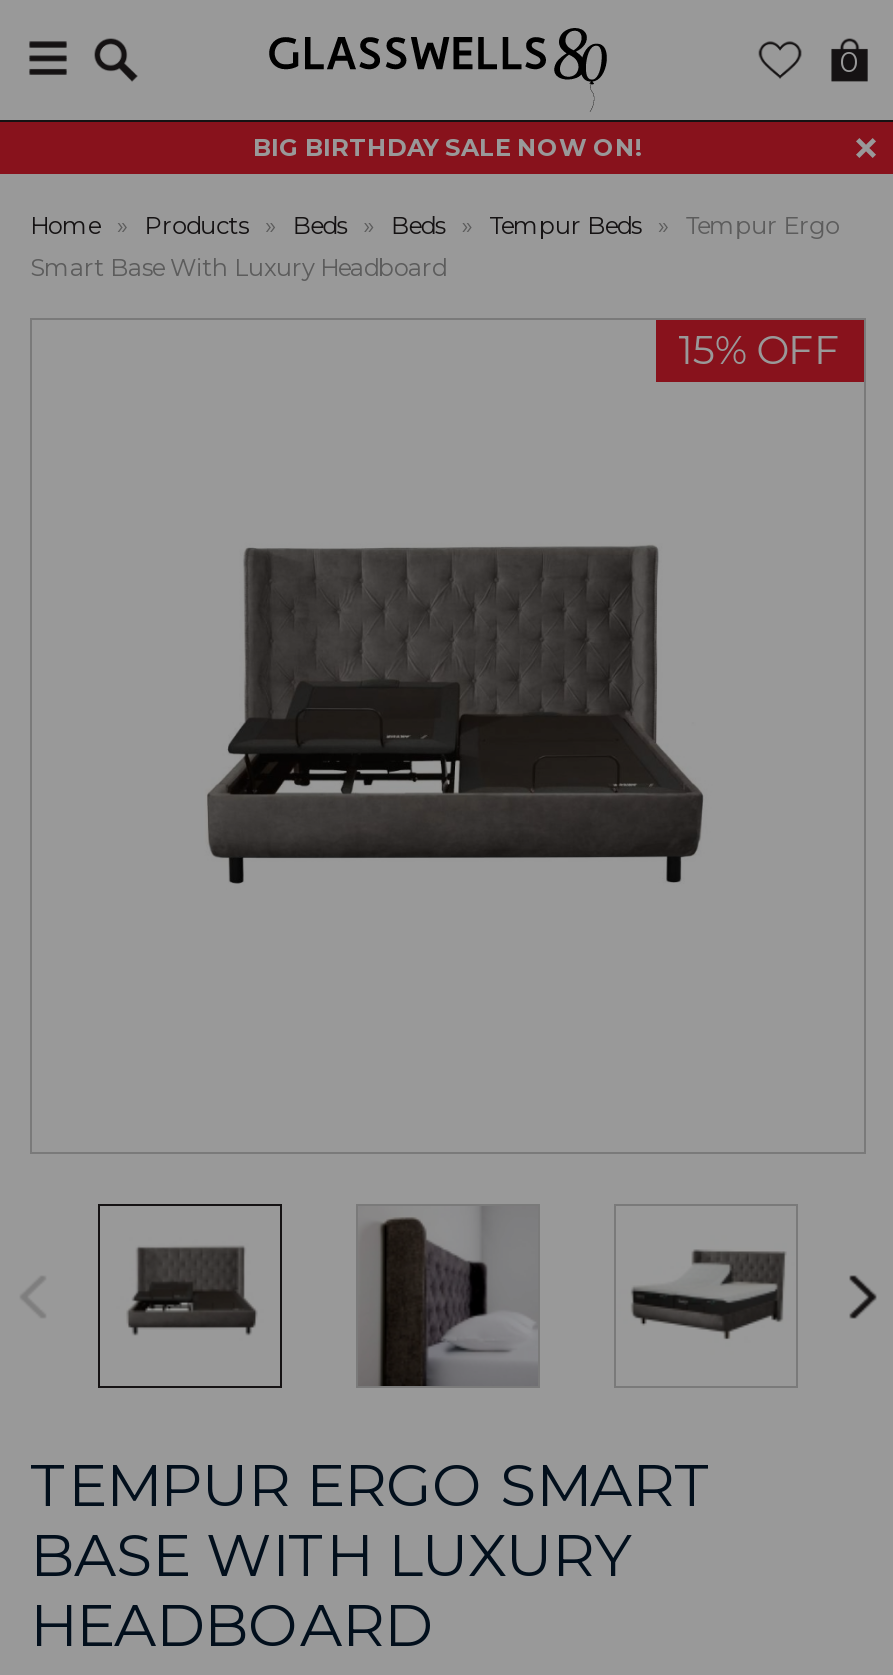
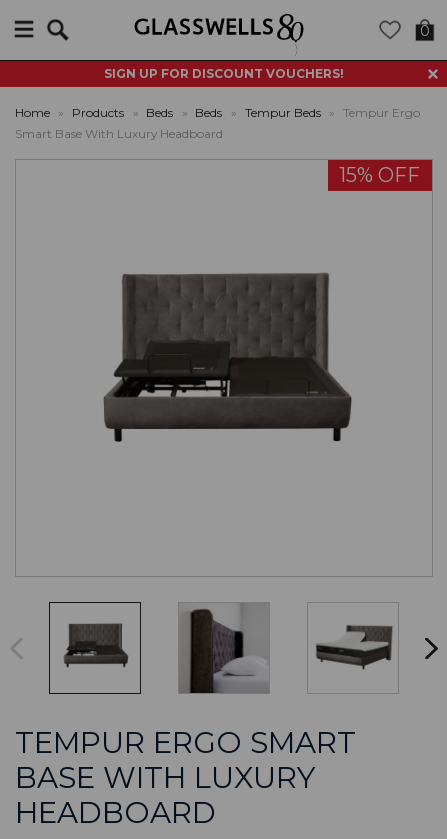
[253,132,643,162] BIG BIRTHDAY SALE NOW ON! -> [104,66,344,81] SIGN UP FOR DISCOUNT VOUCHERS!

